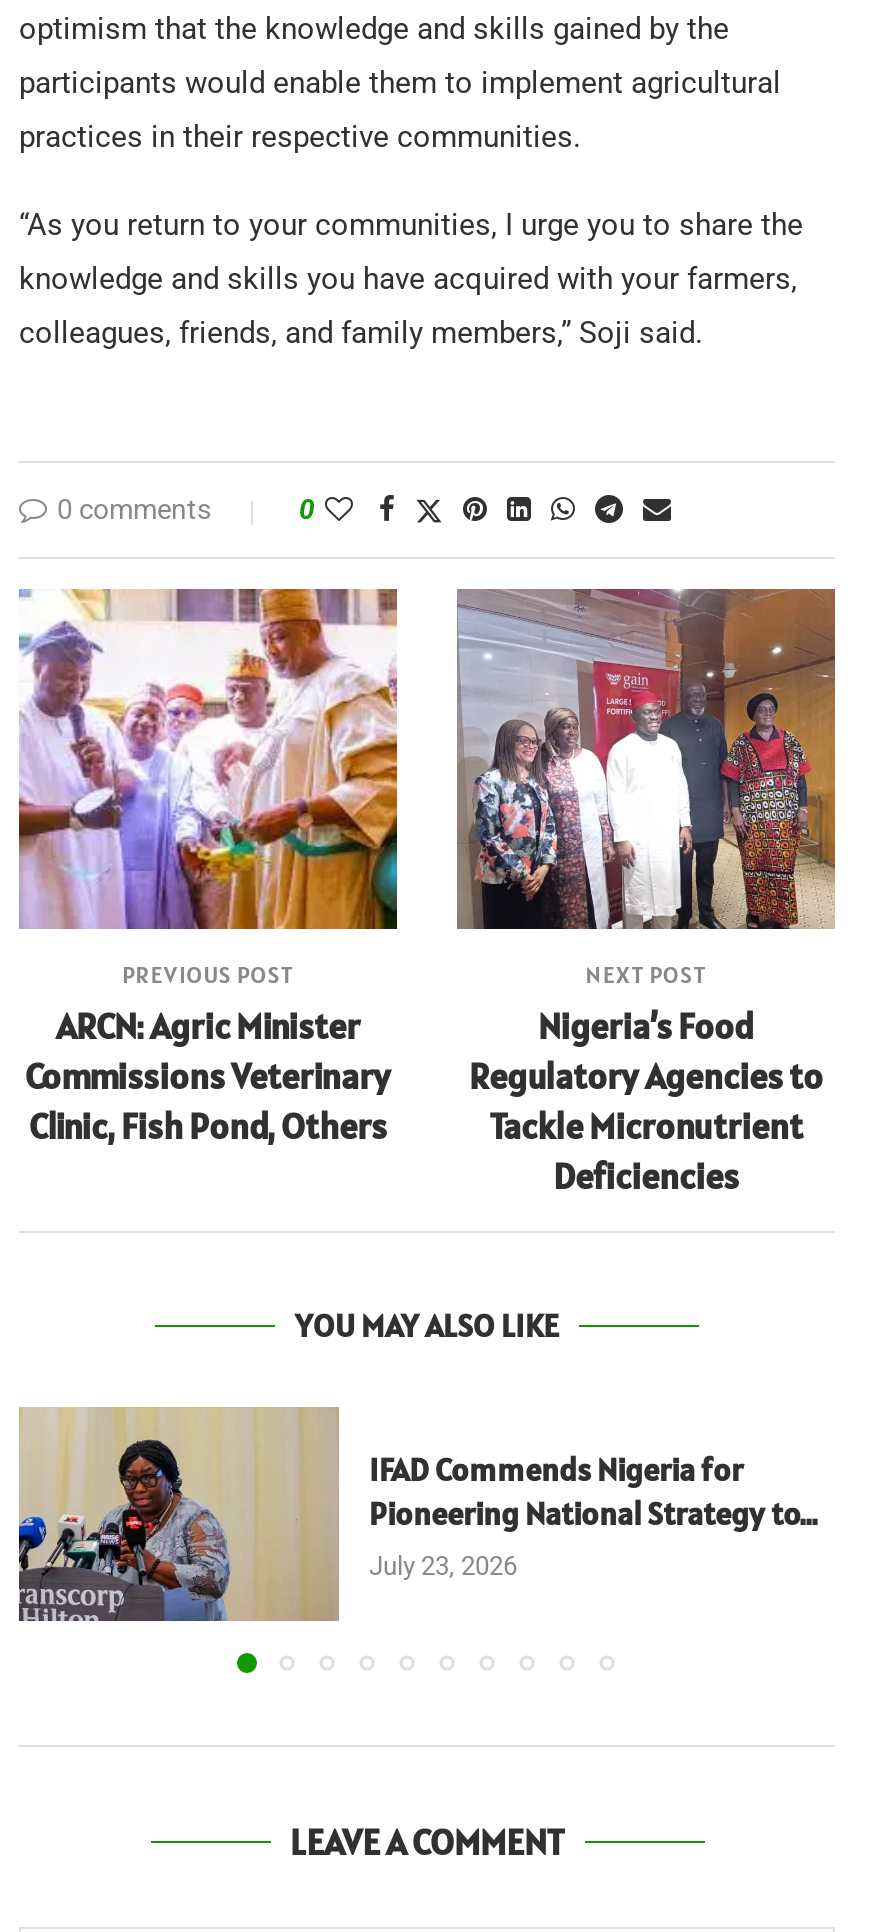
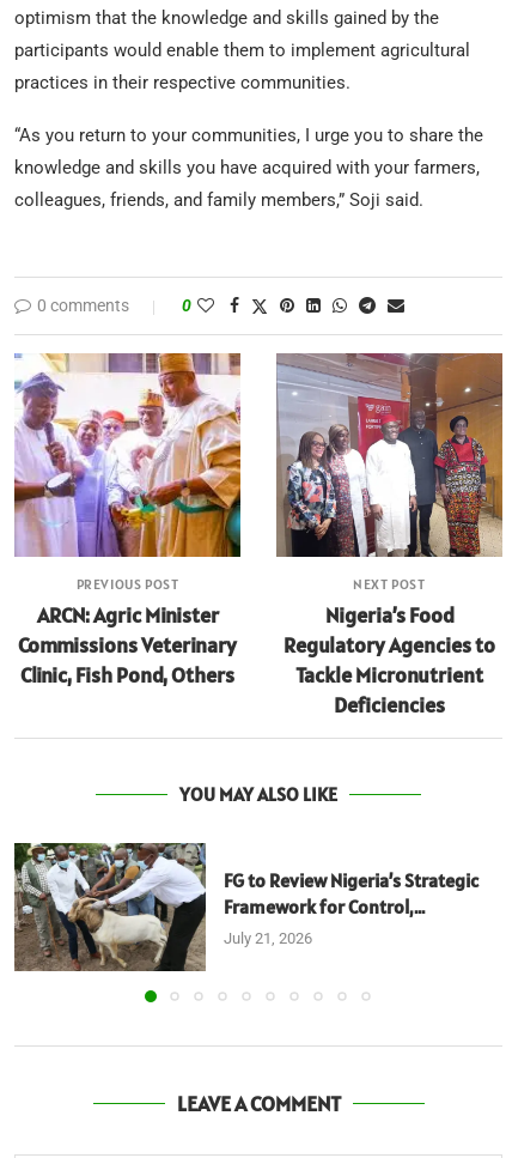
[17,1407,817,1621] [image] | IFAD Commends Nigeria for | Pioneering National Strategy to... | July 23, 2026 -> [13,842,478,972] [image] | FG to Review Nigeria’s Strategic | Framework for Control,... | July 21, 2026

